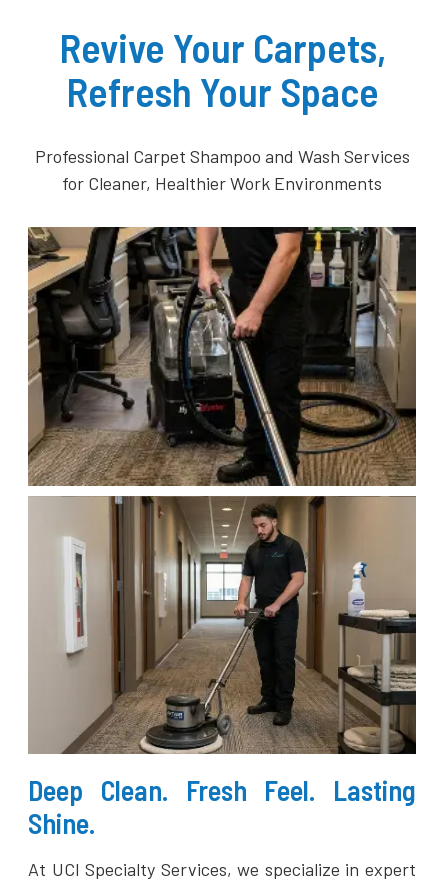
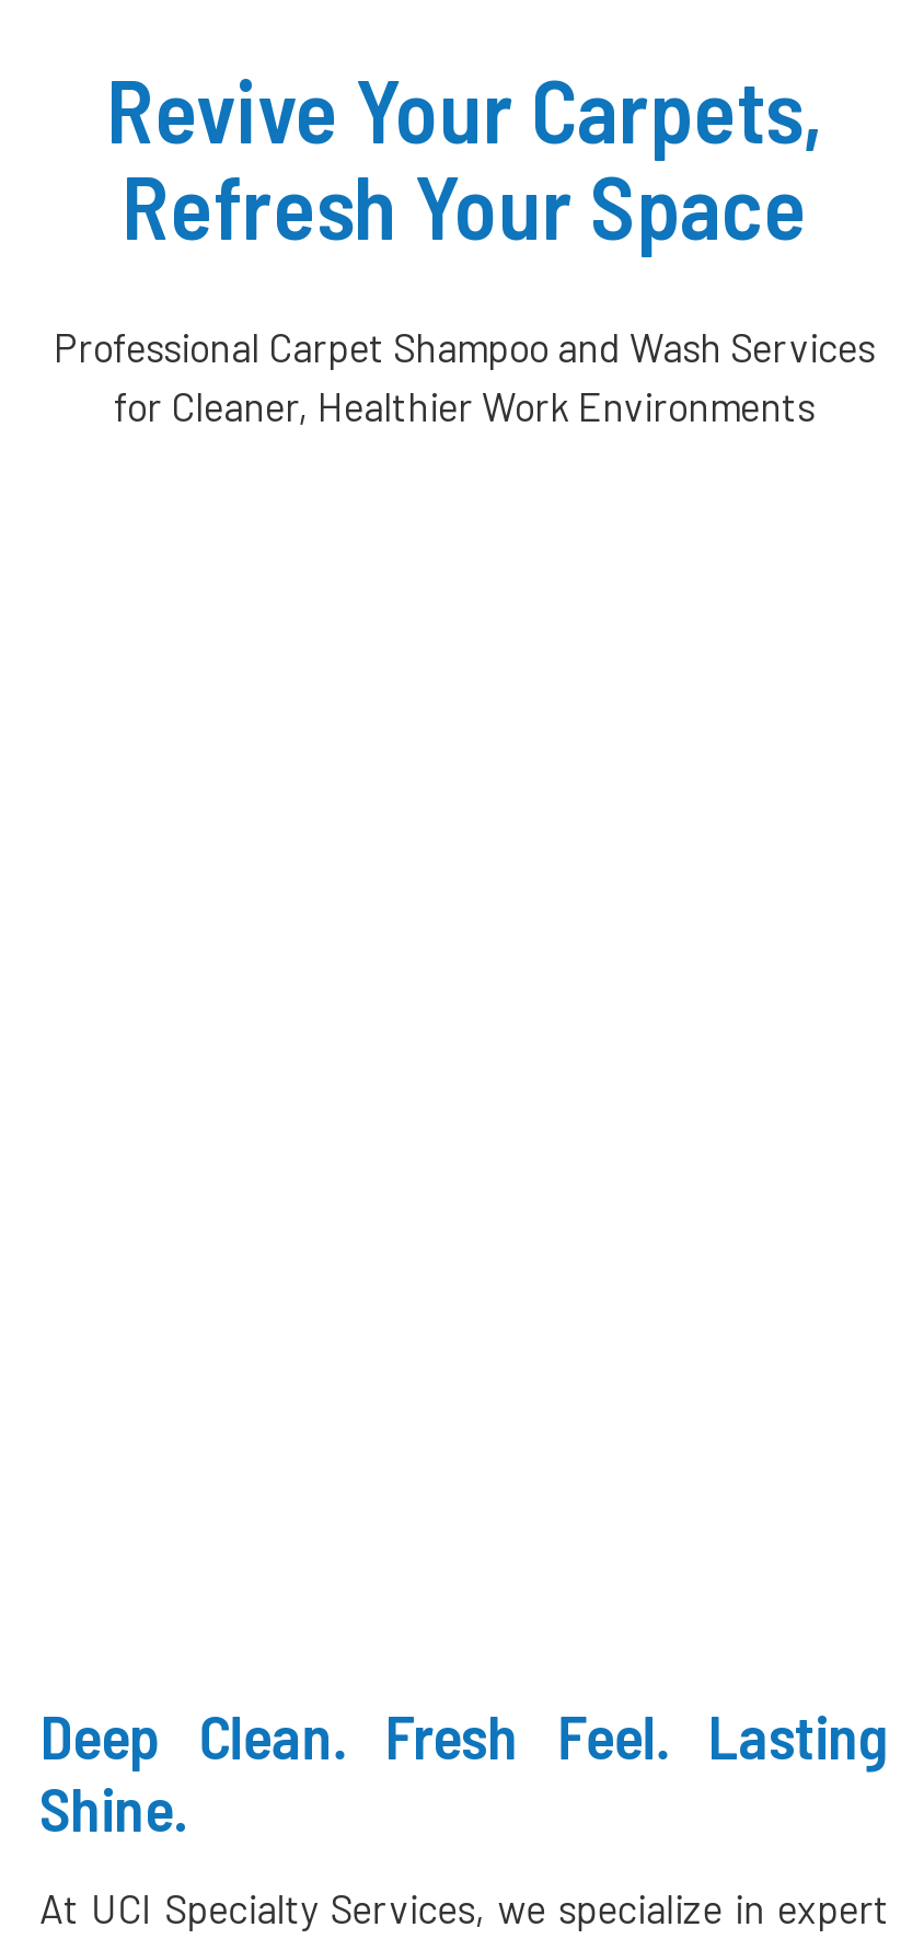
[27,226,417,487] [image] -> none
[27,495,417,755] [image] -> none

